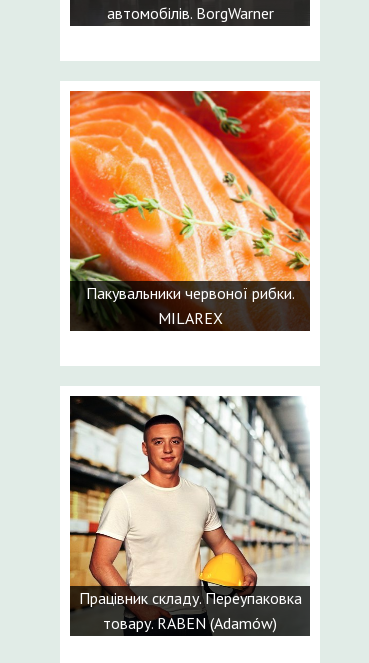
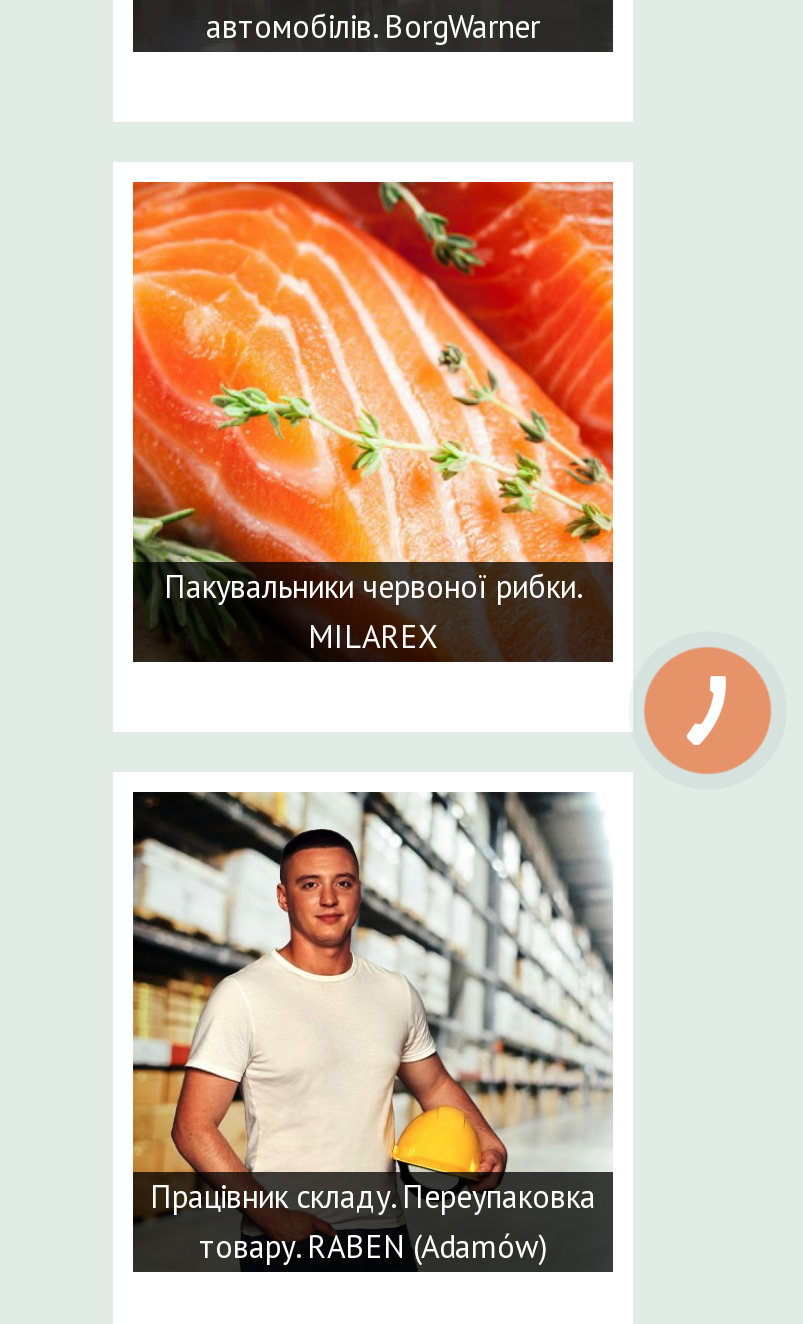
none -> [643,646,773,776] [image]

